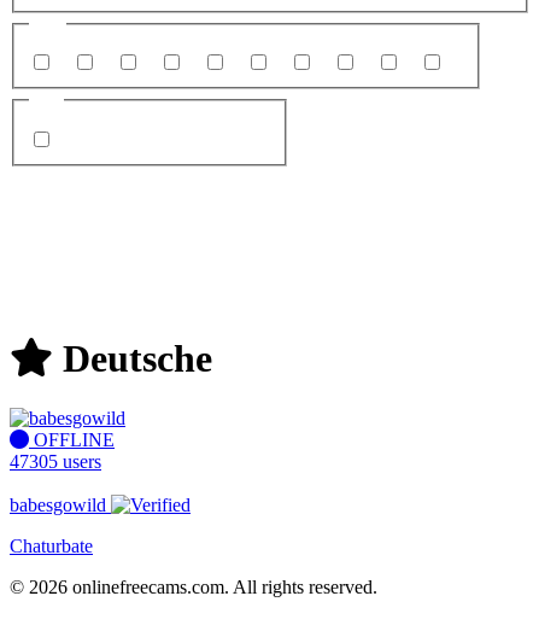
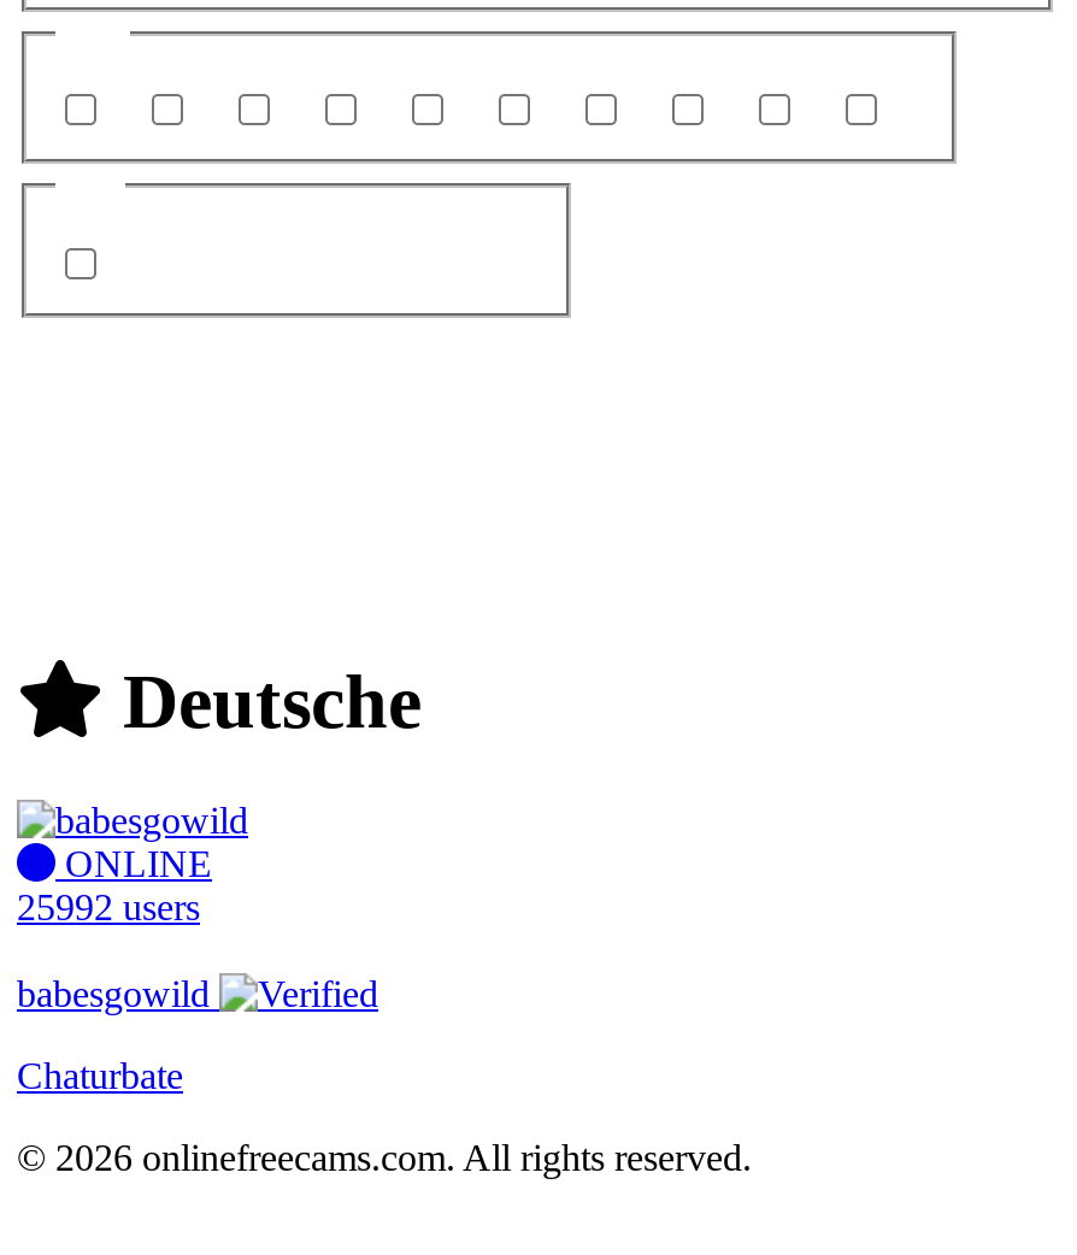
[10,429,115,471] OFFLINE | 47305 users -> [17,842,212,927] ONLINE | 25992 users

